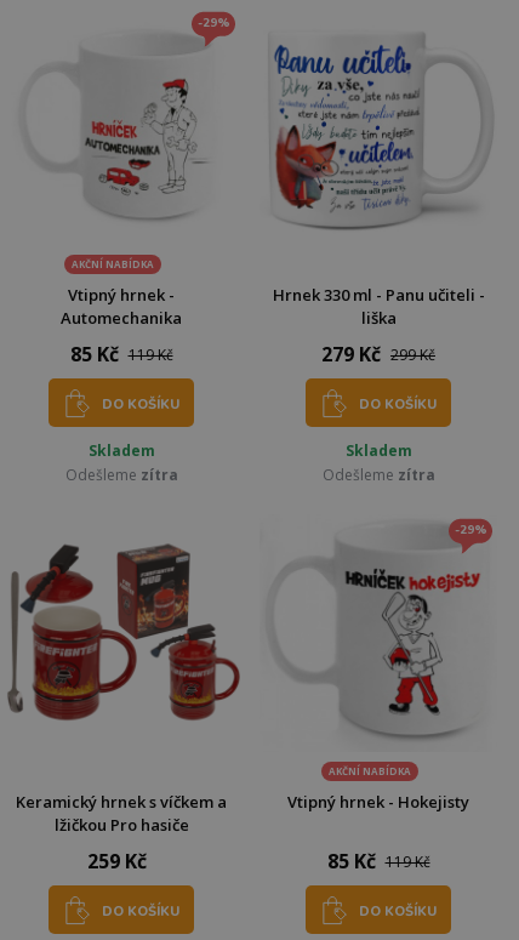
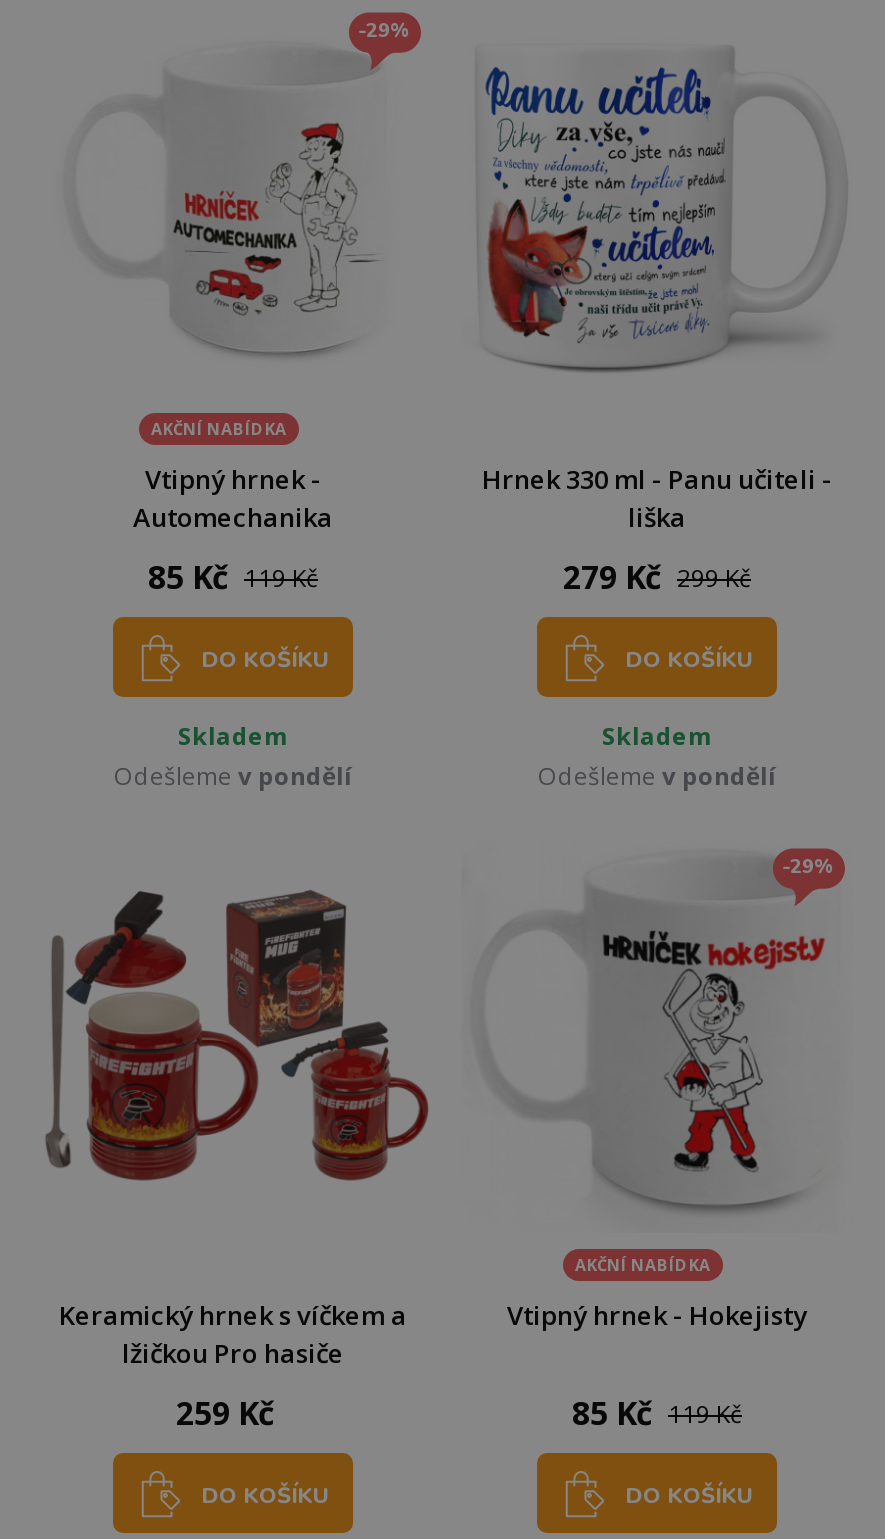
[65,465,178,486] Odešleme zítra -> [114,760,352,794] Odešleme v pondělí
[322,465,435,486] Odešleme zítra -> [538,760,776,794] Odešleme v pondělí

